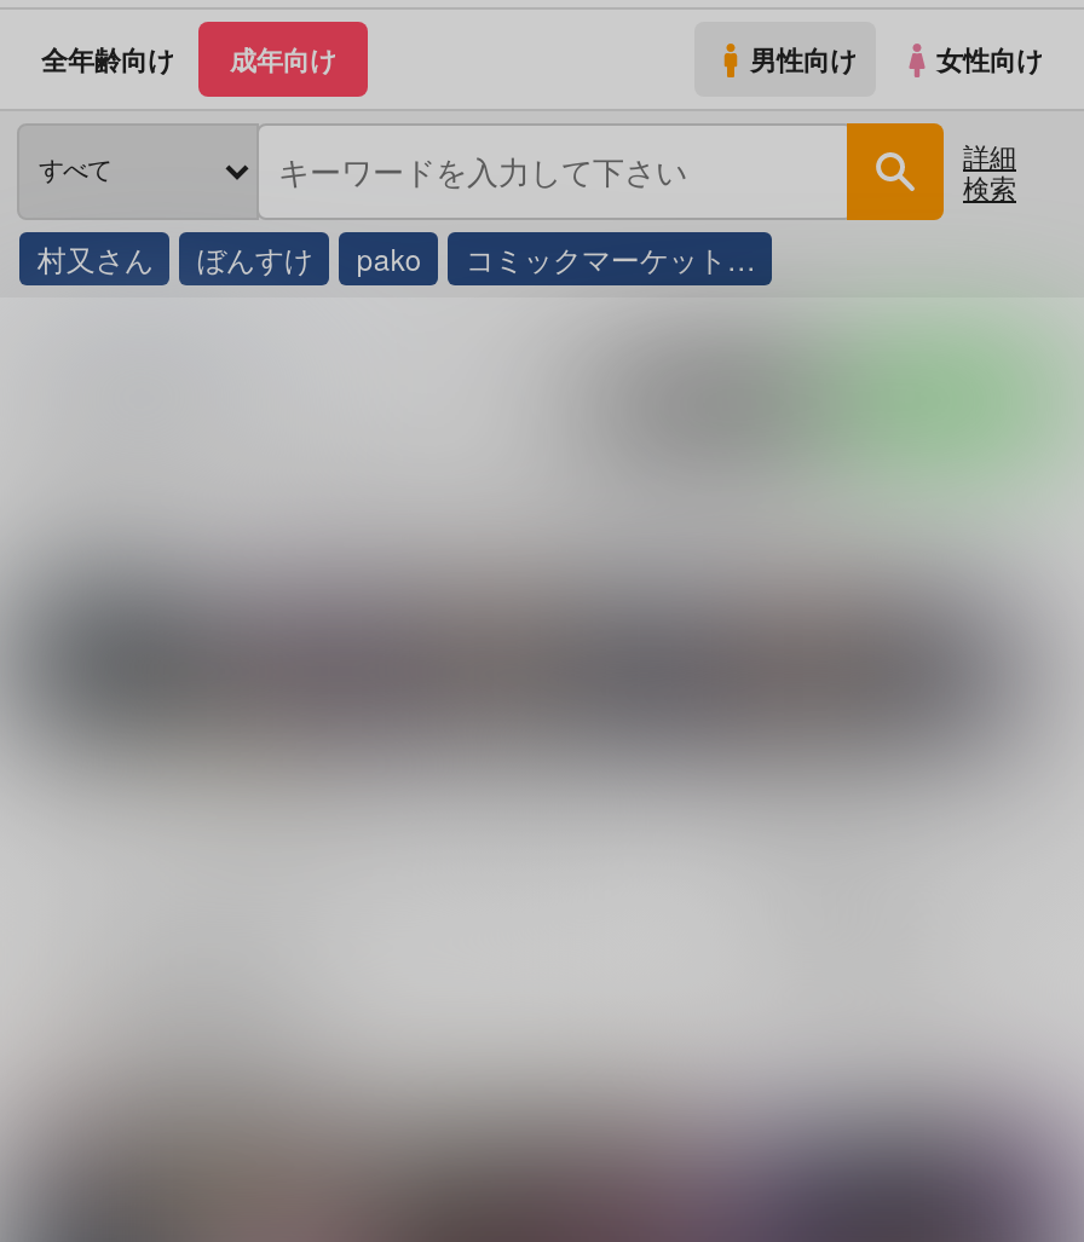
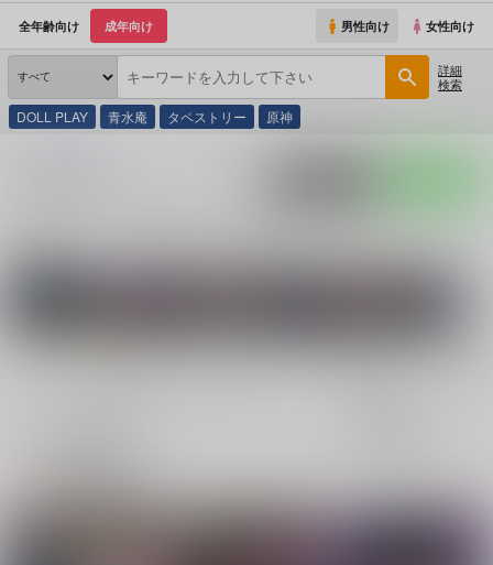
[37,237,756,278] 村又さん | ぼんすけ | pako | コミックマーケット… -> [17,107,293,126] DOLL PLAY | 青水庵 | タペストリー | 原神

